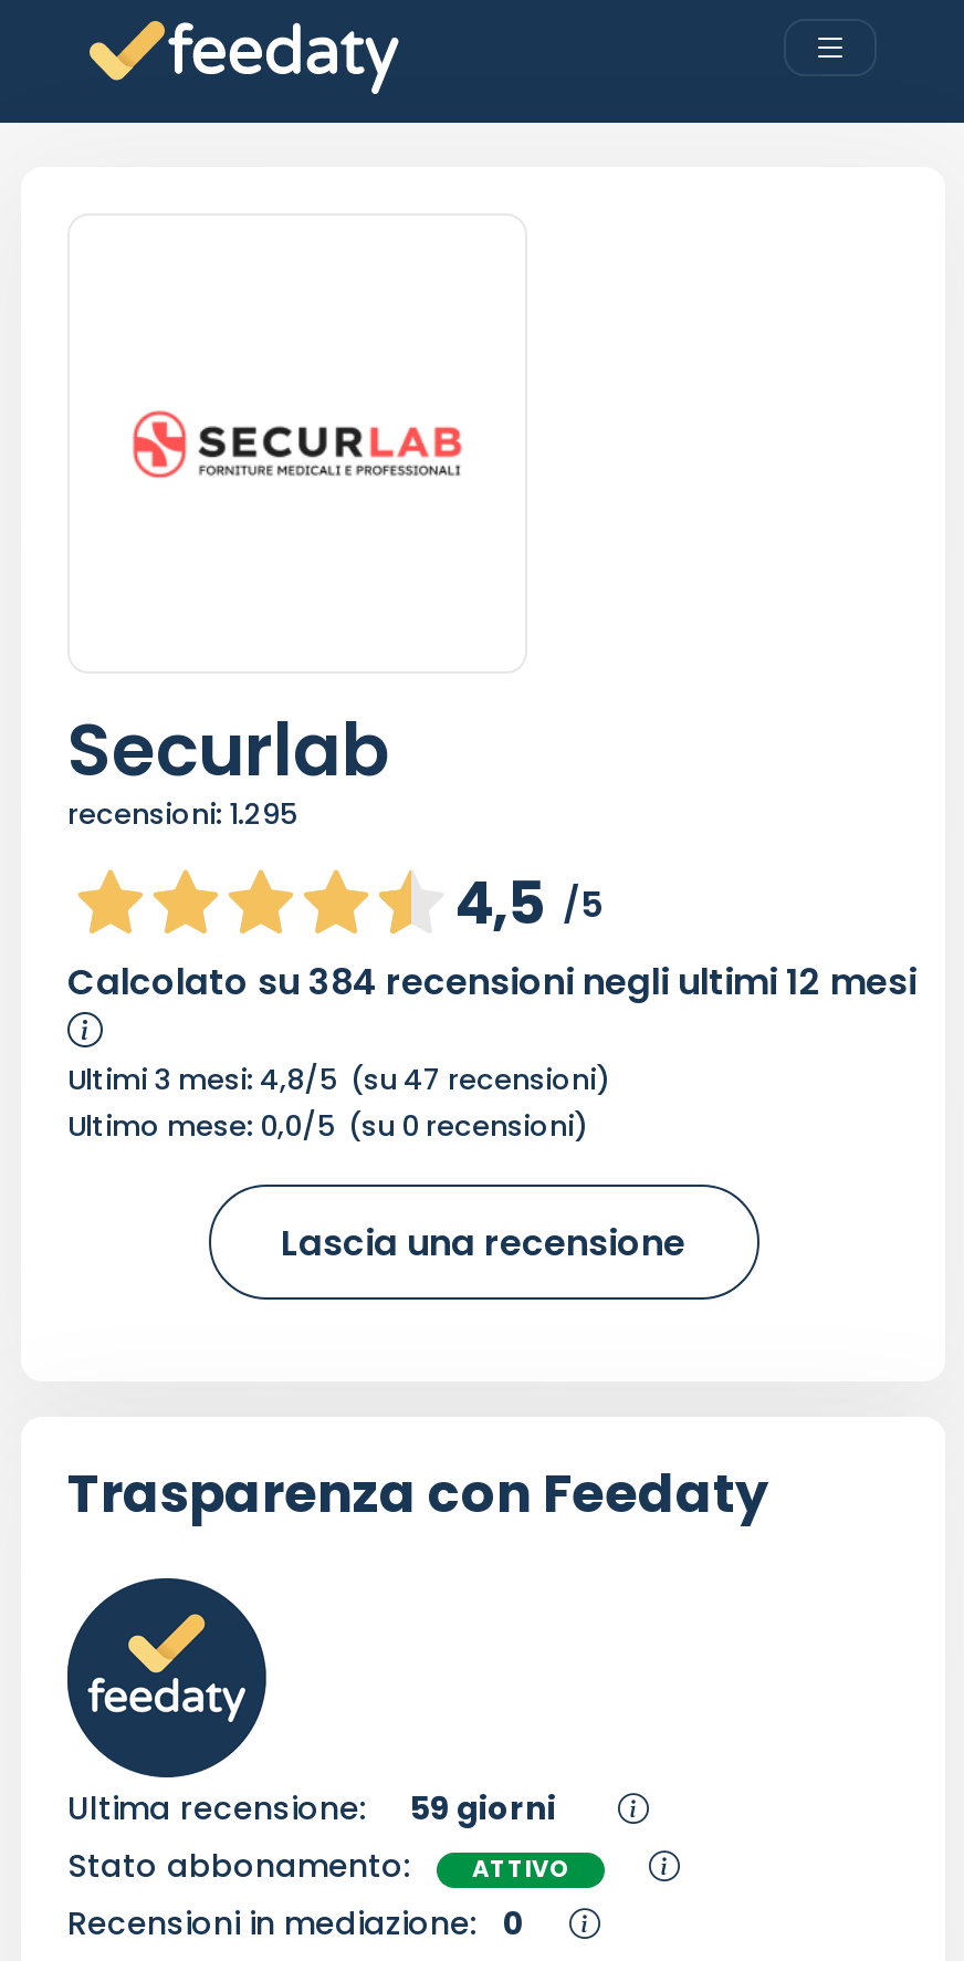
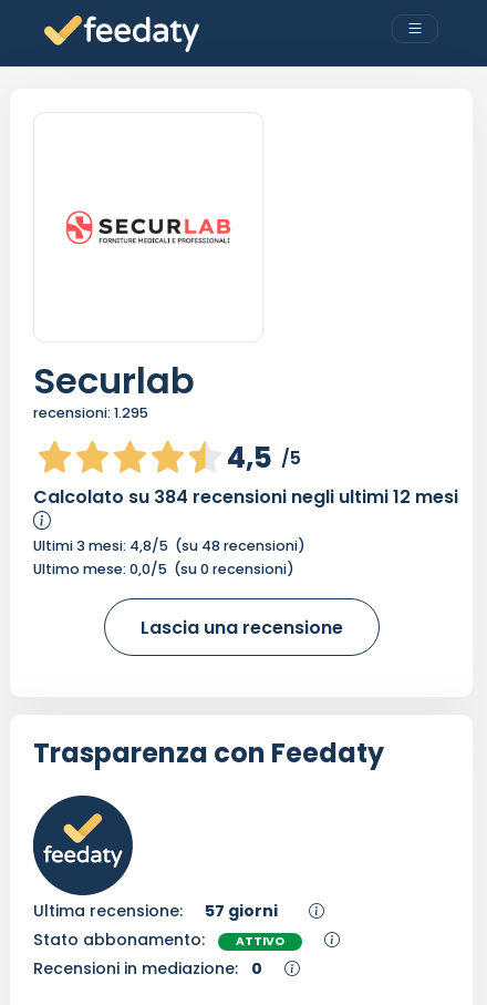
[67,1061,611,1099] Ultimi 3 mesi: 4,8/5 (su 47 recensioni) -> [33,537,305,555] Ultimi 3 mesi: 4,8/5 (su 48 recensioni)
[67,1786,556,1830] Ultima recensione: 59 giorni -> [33,900,278,922] Ultima recensione: 57 giorni

